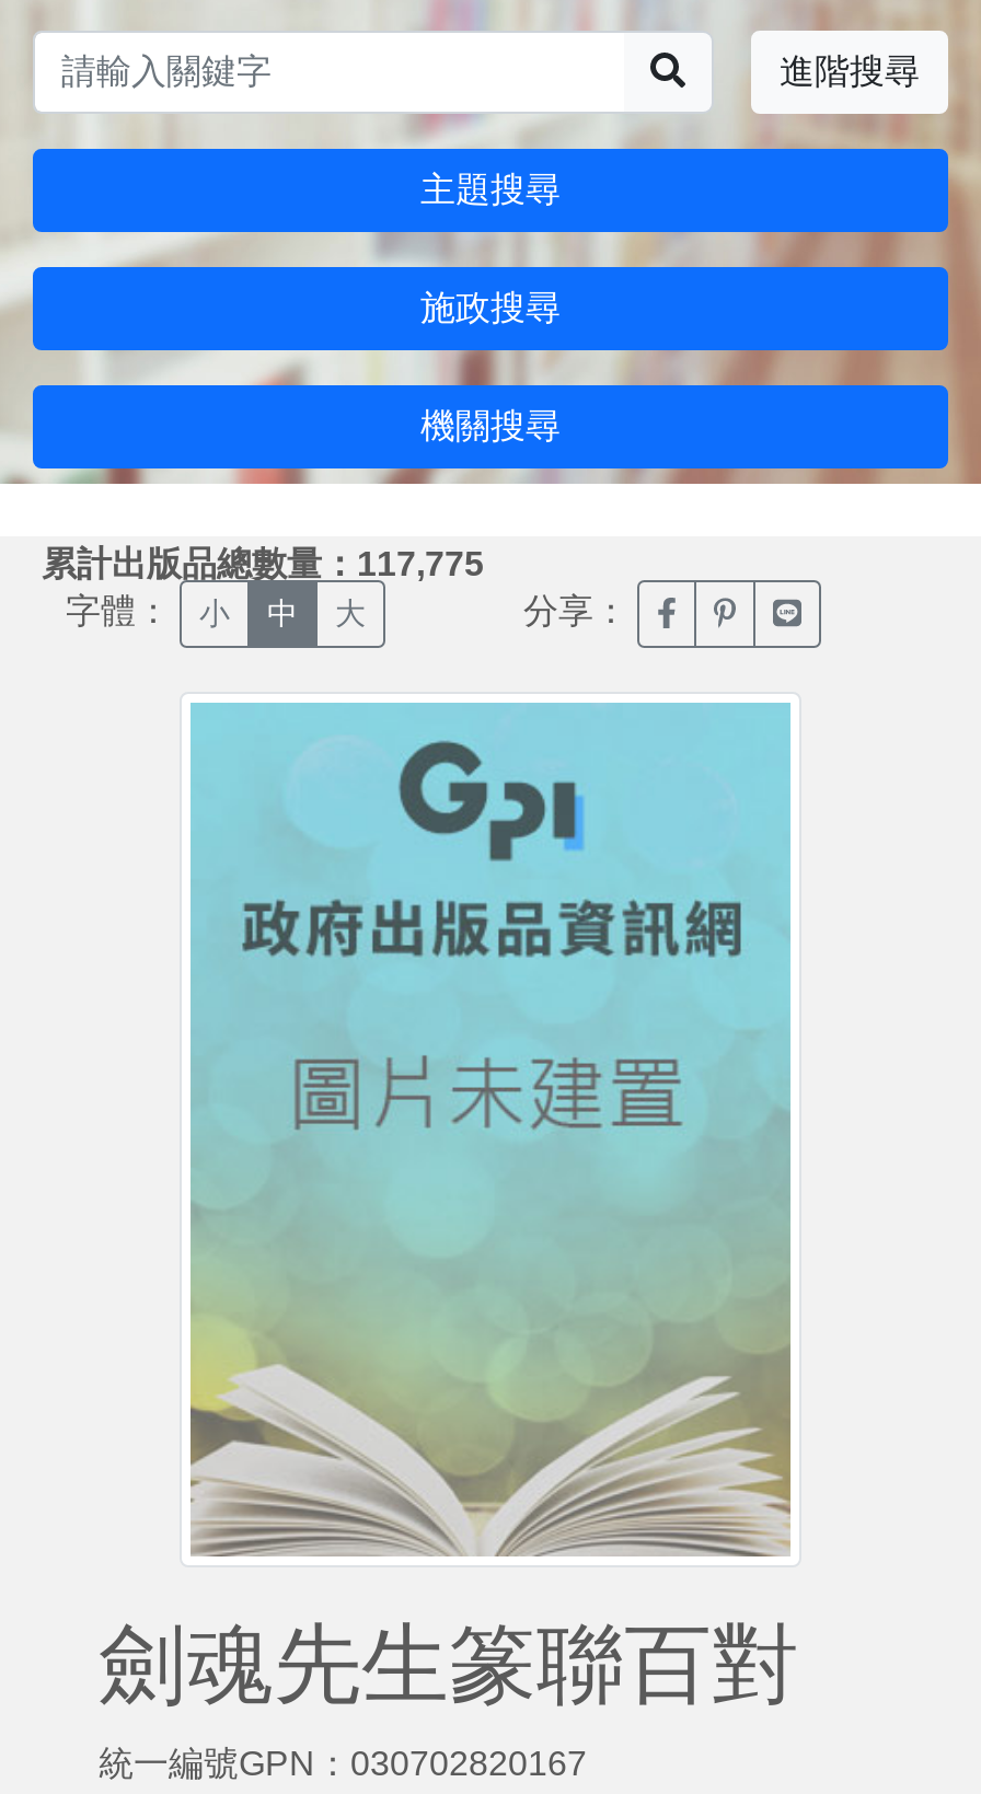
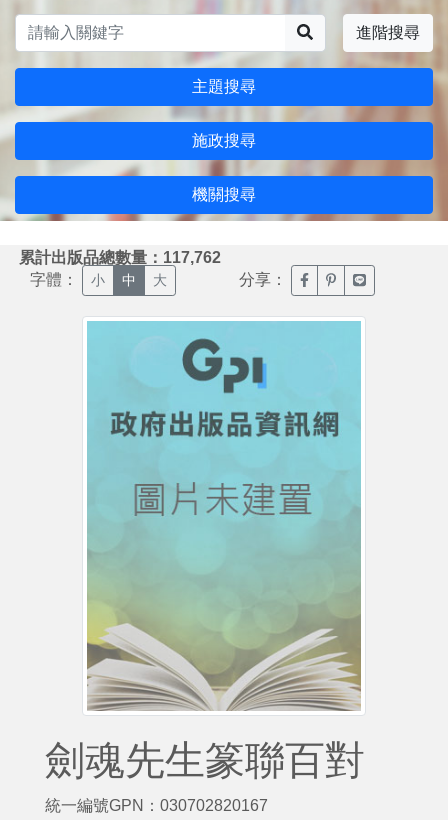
[42,544,484,581] 累計出版品總數量：117,775 -> [19,249,221,266] 累計出版品總數量：117,762

